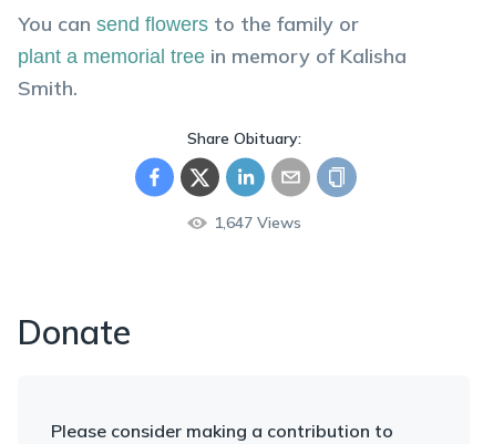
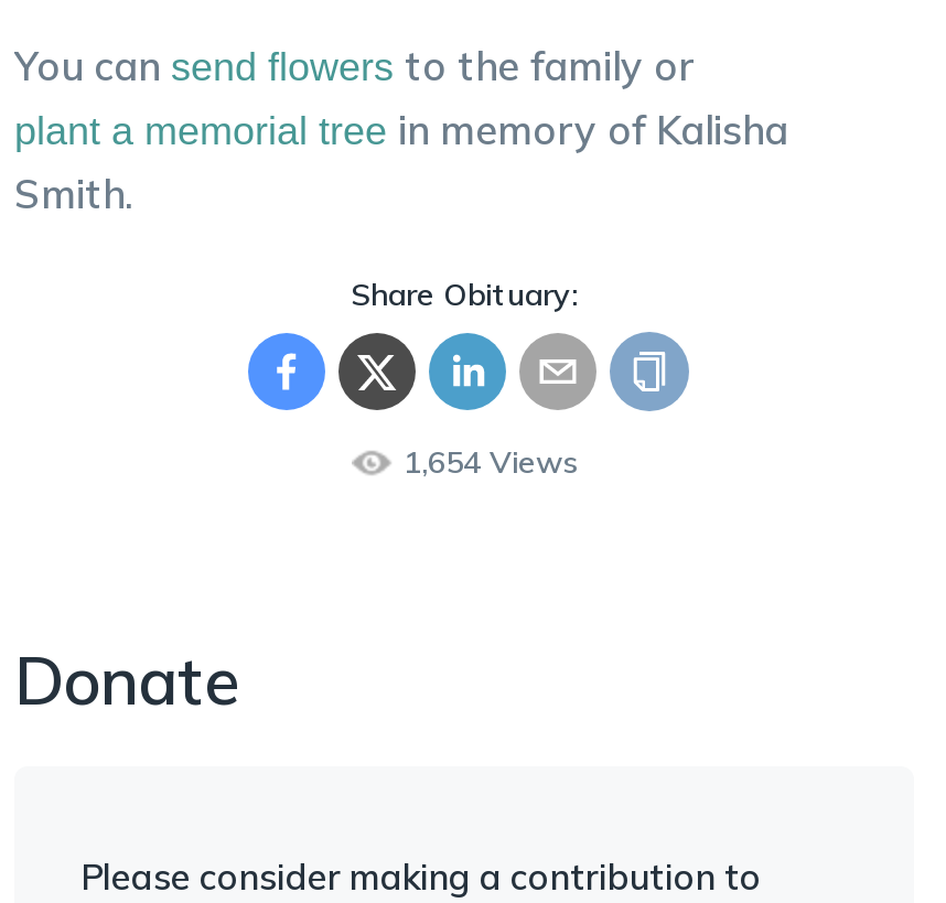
[213,213,301,233] 1,647 Views -> [404,442,578,482] 1,654 Views

